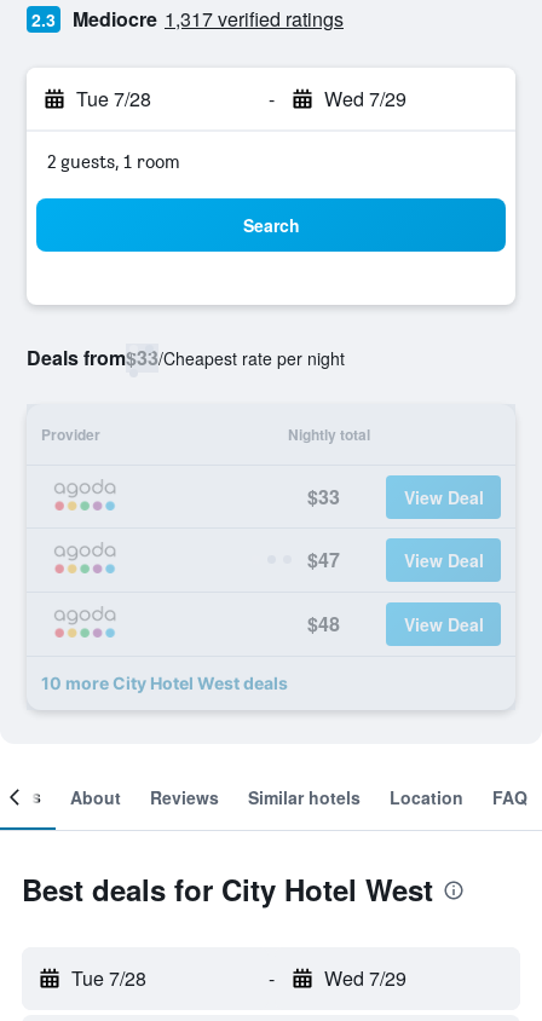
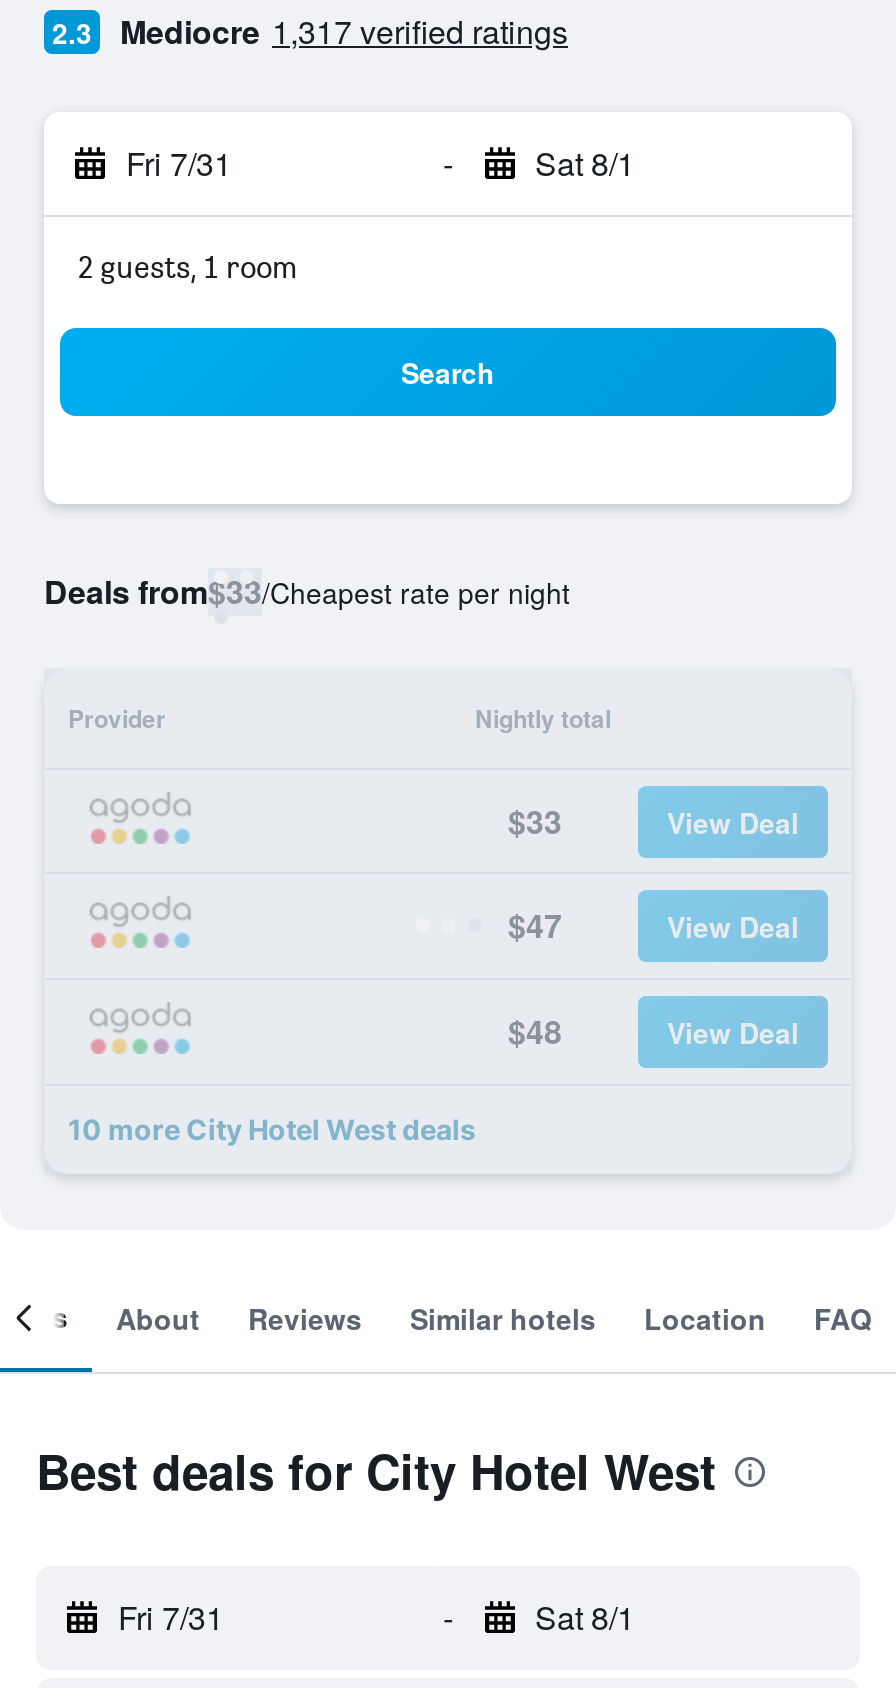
[76,85,151,113] Tue 7/28 -> [126,140,232,186] Fri 7/31
[324,85,406,113] Wed 7/29 -> [535,140,635,186] Sat 8/1
[71,964,146,992] Tue 7/28 -> [118,1594,224,1640] Fri 7/31
[324,964,406,992] Wed 7/29 -> [535,1594,635,1640] Sat 8/1

